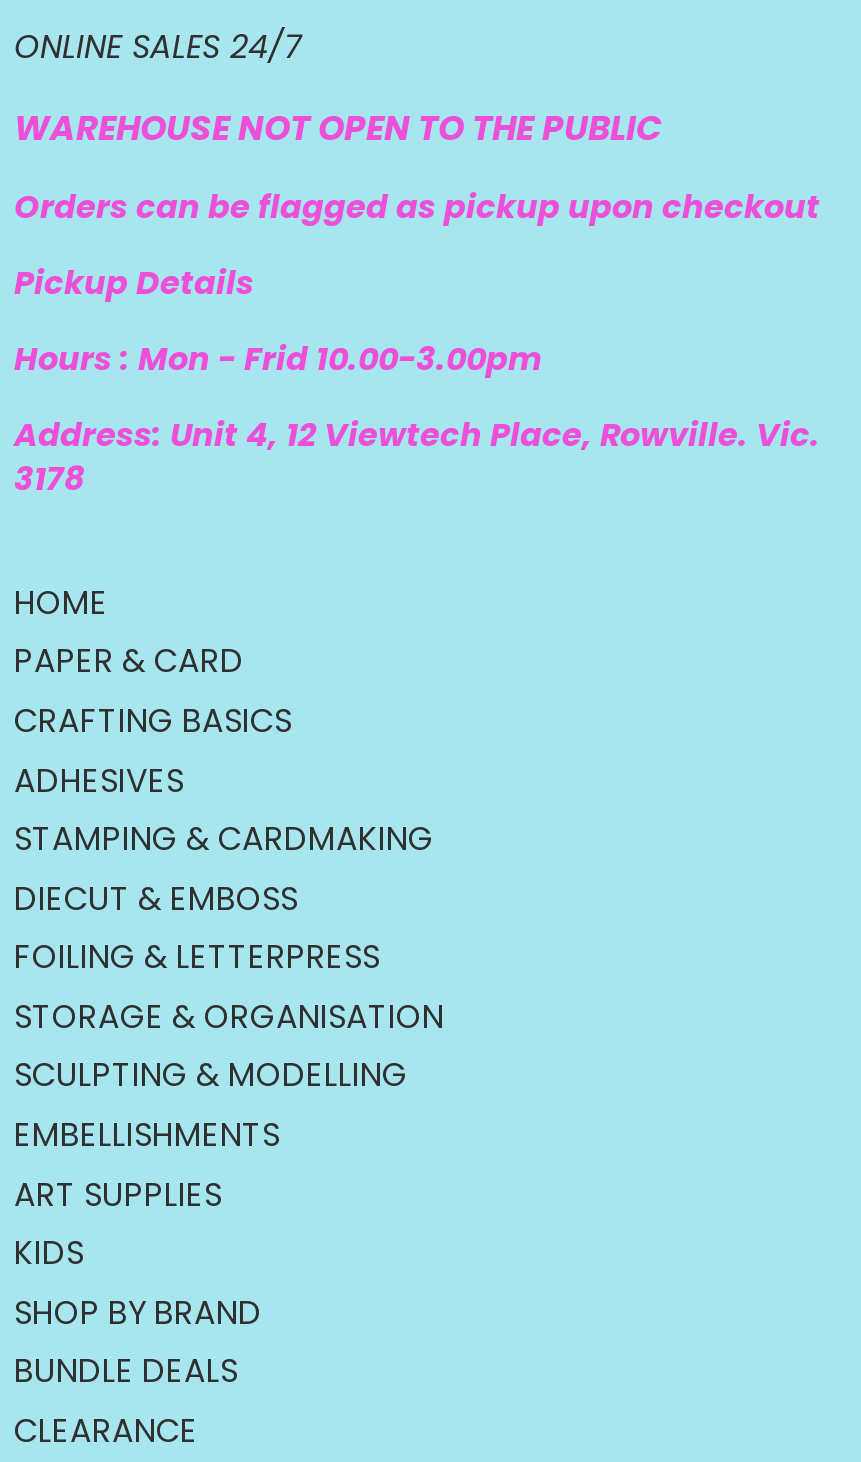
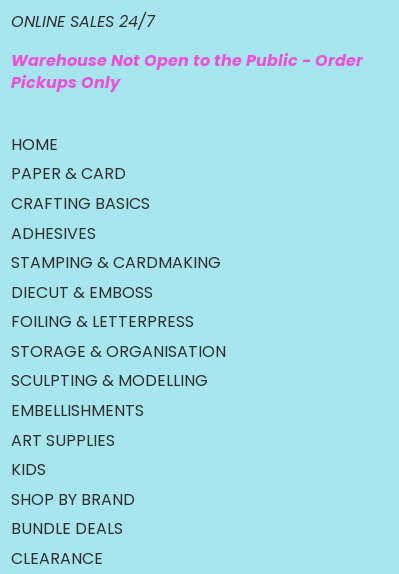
[14,104,820,502] WAREHOUSE NOT OPEN TO THE PUBLIC | Orders can be flagged as pickup upon checkout | Pickup Details | Hours : Mon - Frid 10.00-3.00pm | Address: Unit 4, 12 Viewtech Place, Rowville. Vic. | 3178 -> [11,49,363,94] Warehouse Not Open to the Public - Order | Pickups Only

